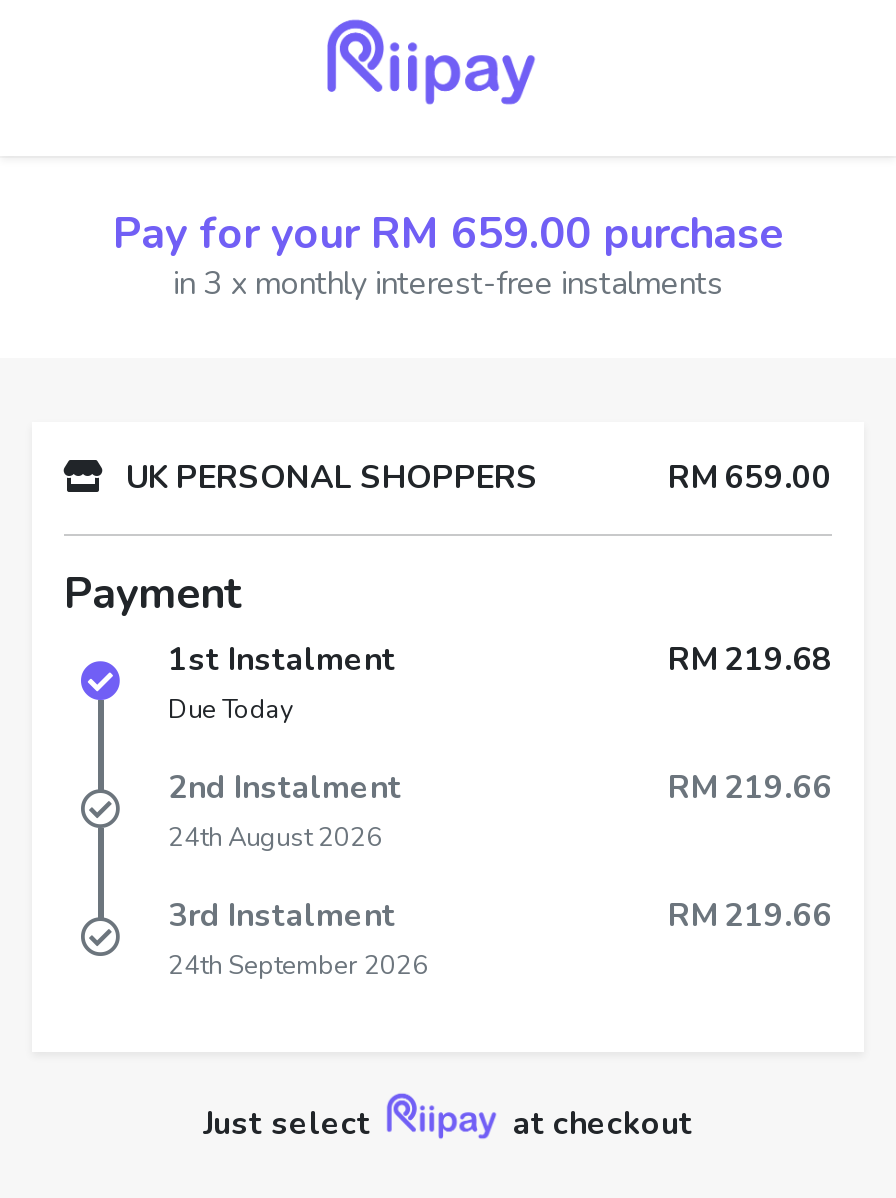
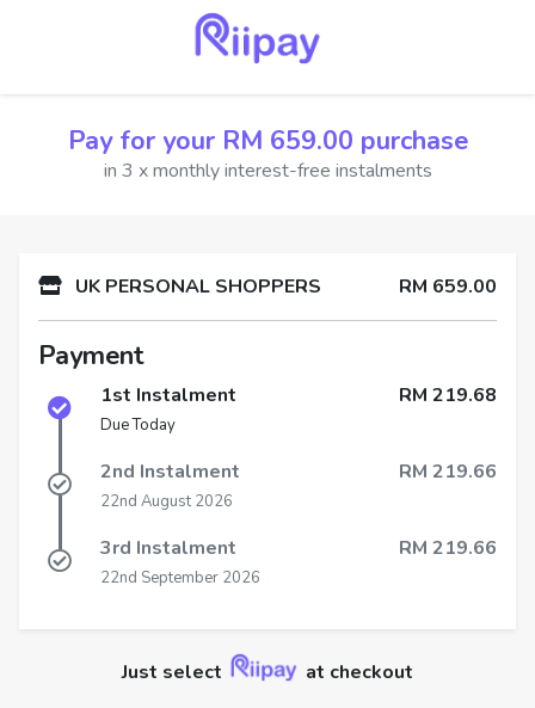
[168,820,382,856] 24th August 2026 -> [100,491,233,512] 22nd August 2026
[168,948,428,984] 24th September 2026 -> [100,567,260,589] 22nd September 2026

